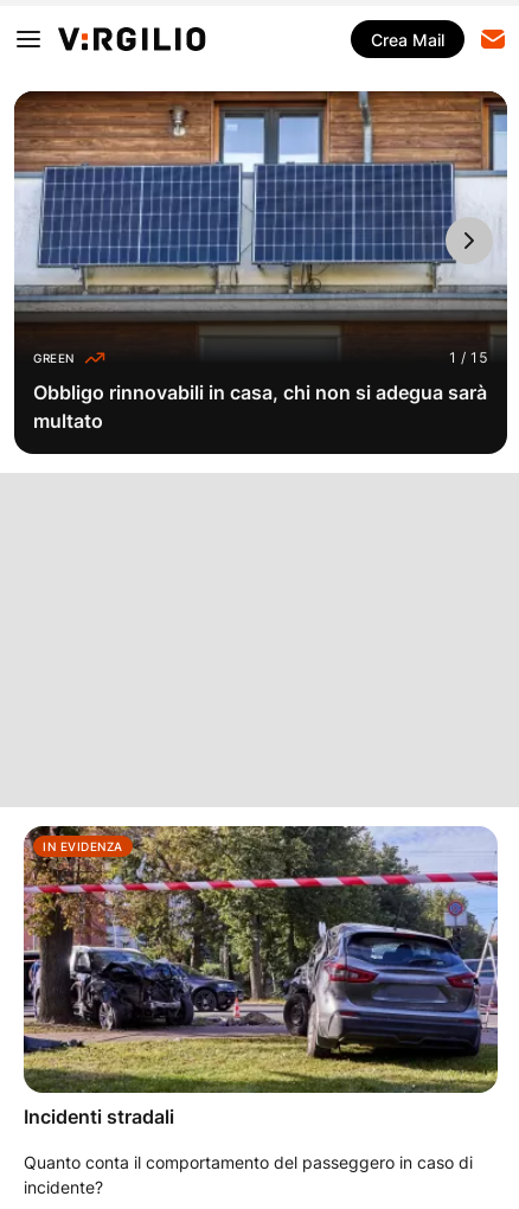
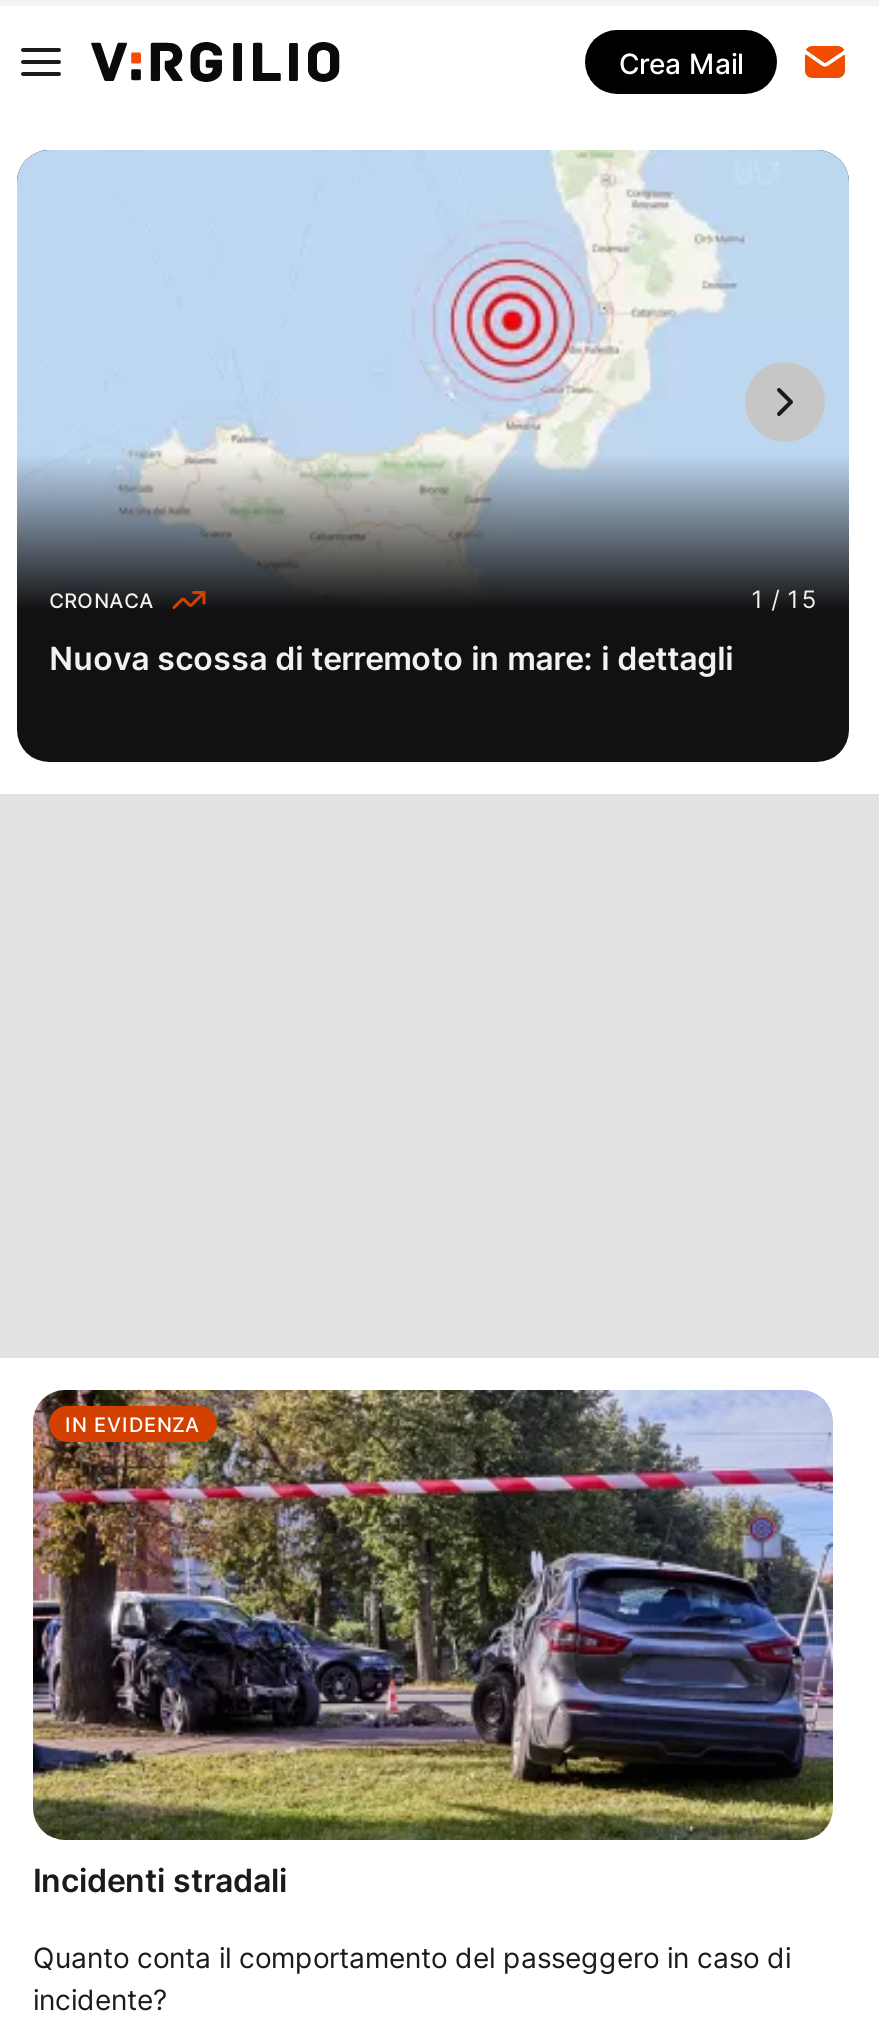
[13,90,508,365] [image] | GREEN -> [17,150,849,611] [image] | CRONACA
[33,381,487,433] Obbligo rinnovabili in casa, chi non si adegua sarà | multato -> [49,638,733,678] Nuova scossa di terremoto in mare: i dettagli

